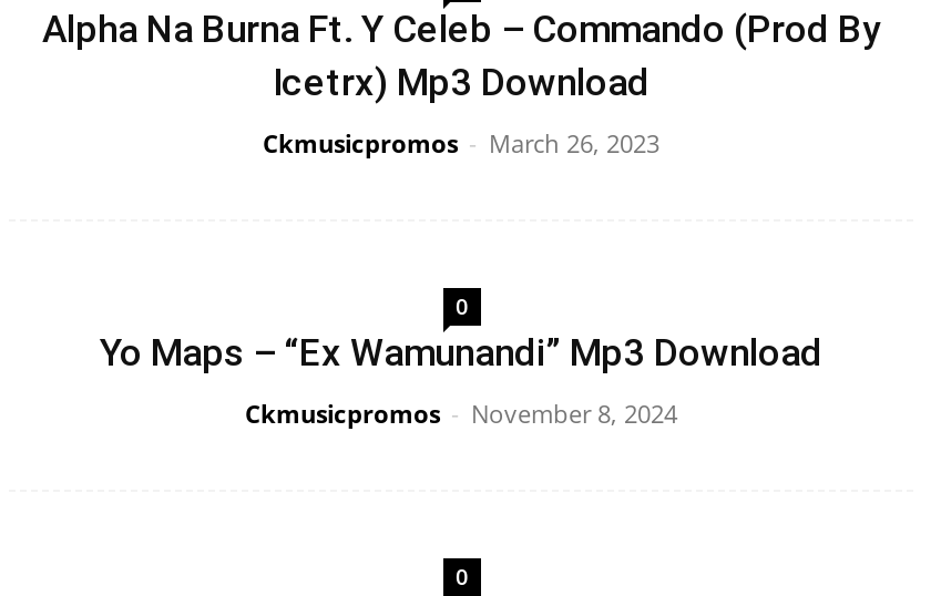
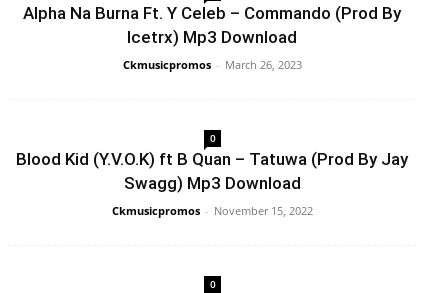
[100,330,822,374] Yo Maps – “Ex Wamunandi” Mp3 Download -> [16,149,408,193] Blood Kid (Y.V.O.K) ft B Quan – Tatuwa (Prod By Jay | Swagg) Mp3 Download
[245,396,677,429] Ckmusicpromos - November 8, 2024 -> [111,203,312,218] Ckmusicpromos - November 15, 2022

